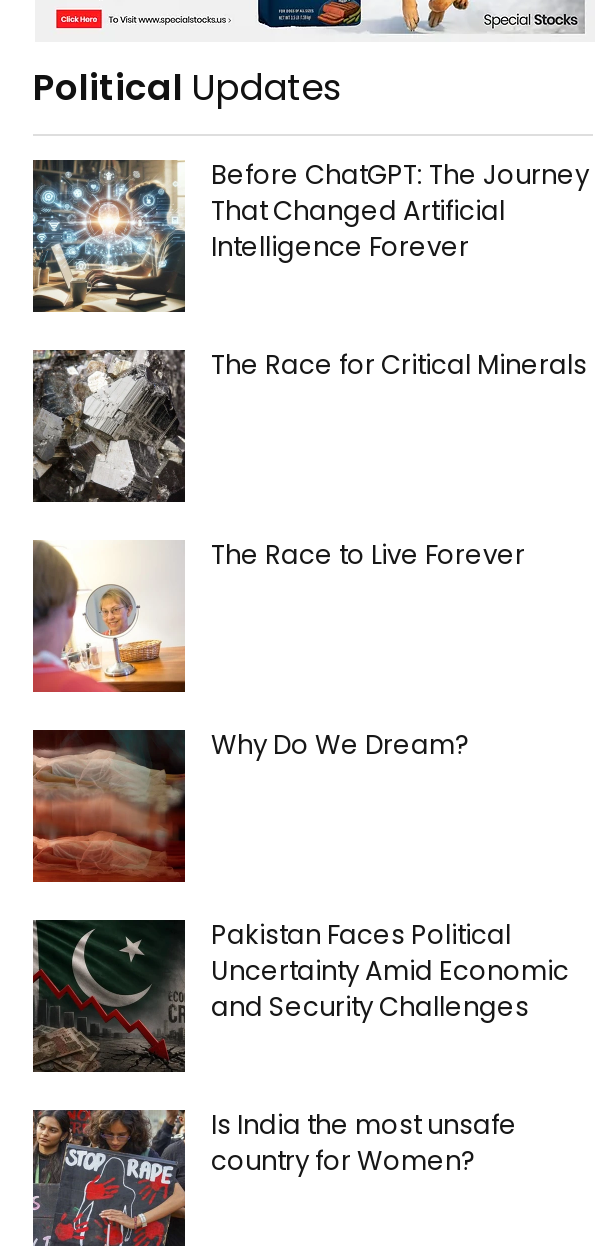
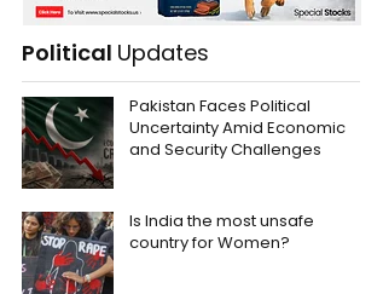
[31,156,589,384] [image] | Before ChatGPT: The Journey | That Changed Artificial | Intelligence Forever | The Race for Critical Minerals -> none
[31,350,525,574] [image] | The Race to Live Forever -> none
[31,540,471,764] [image] | Why Do We Dream? -> none
[31,728,187,884] [image] -> none

